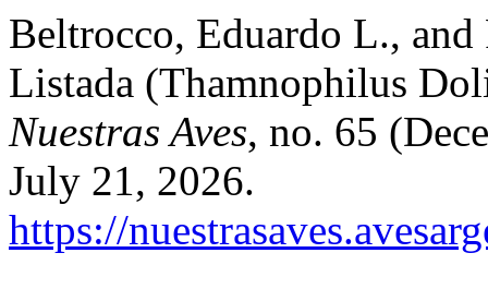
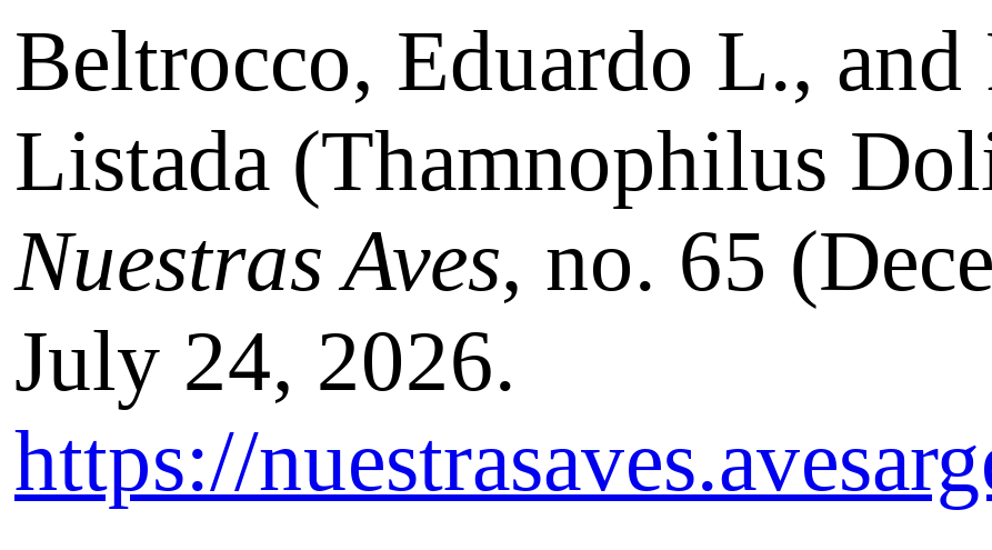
[9,157,255,204] July 21, 2026. -> [14,312,517,408] July 24, 2026.

